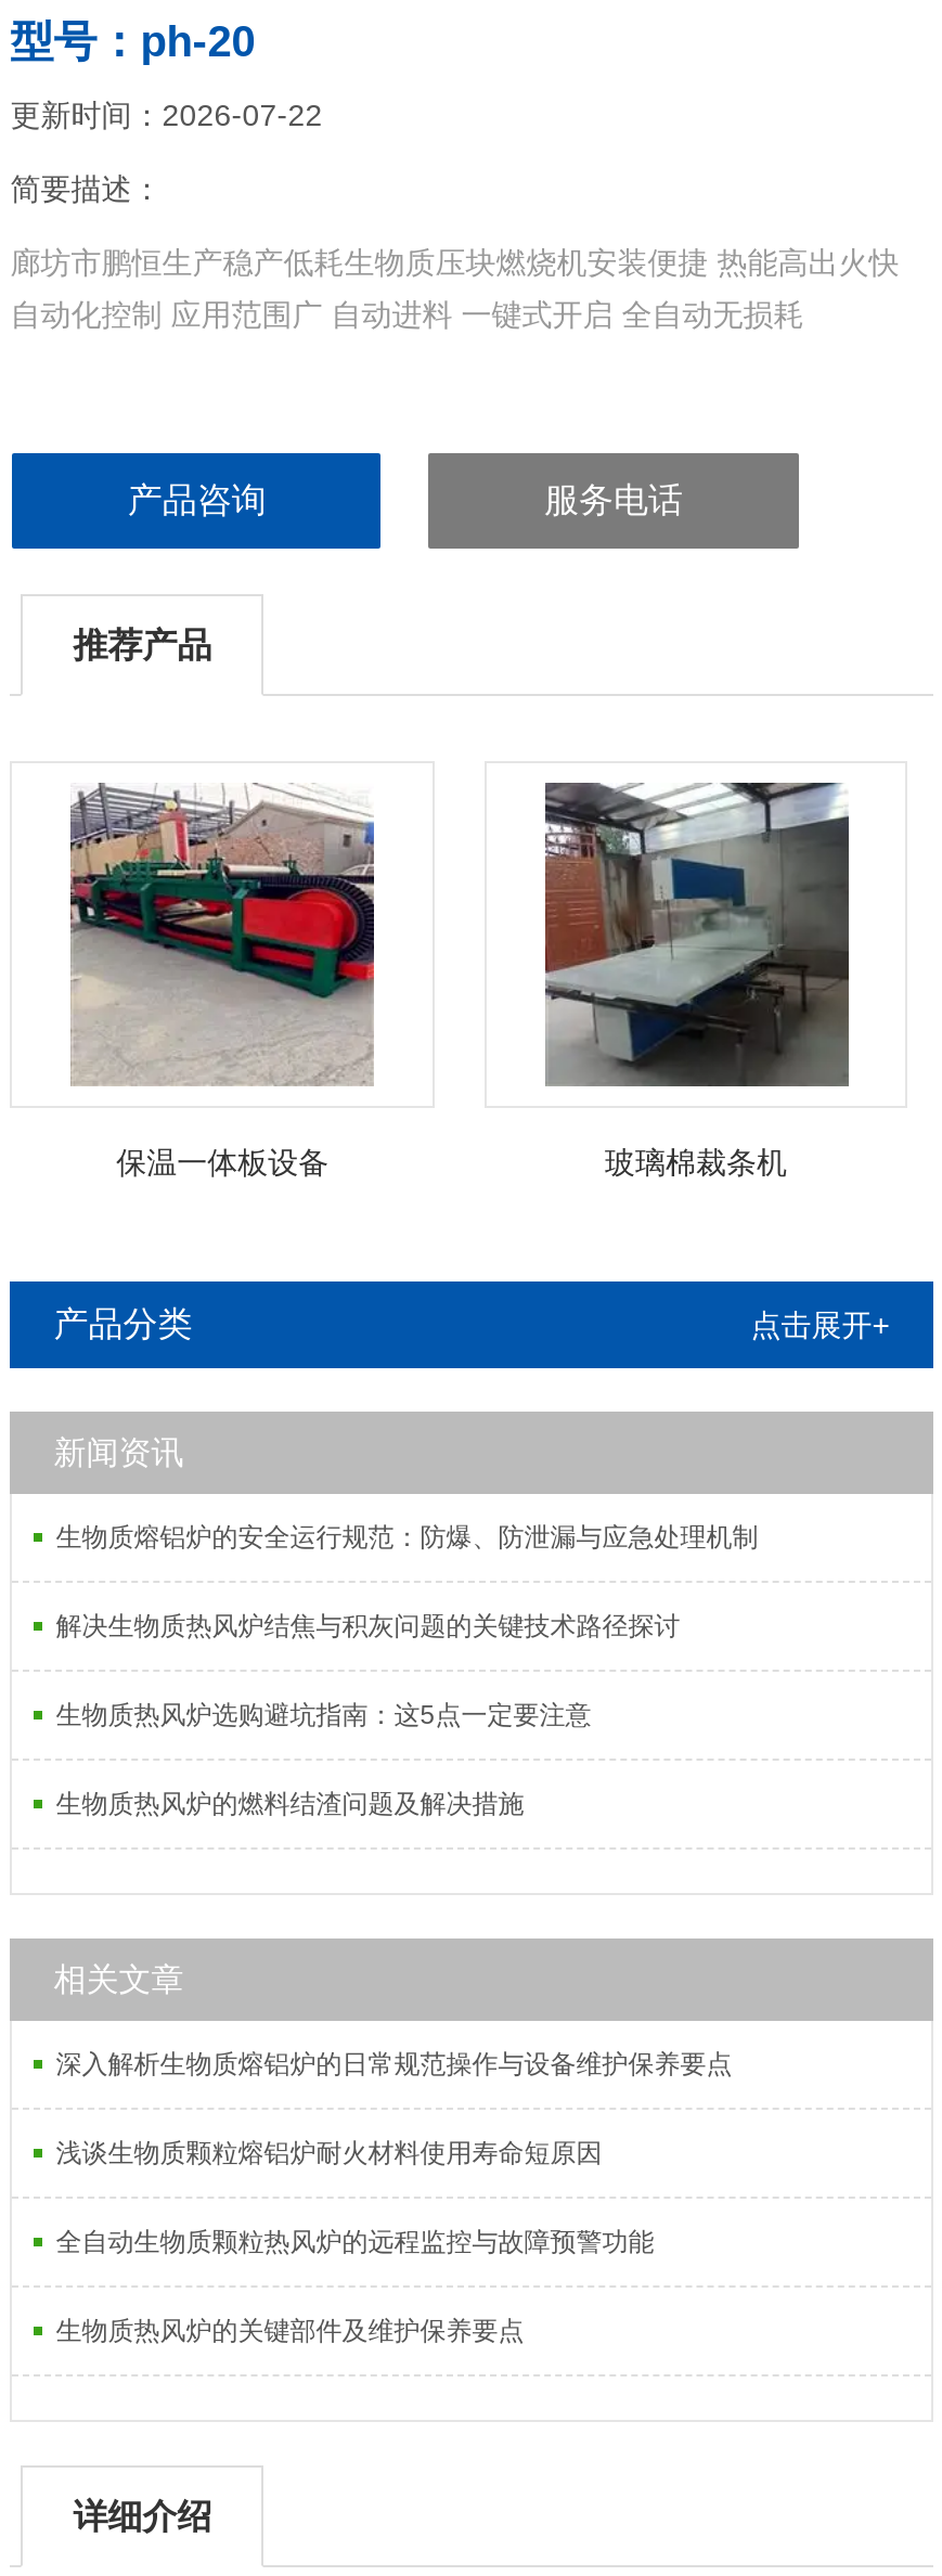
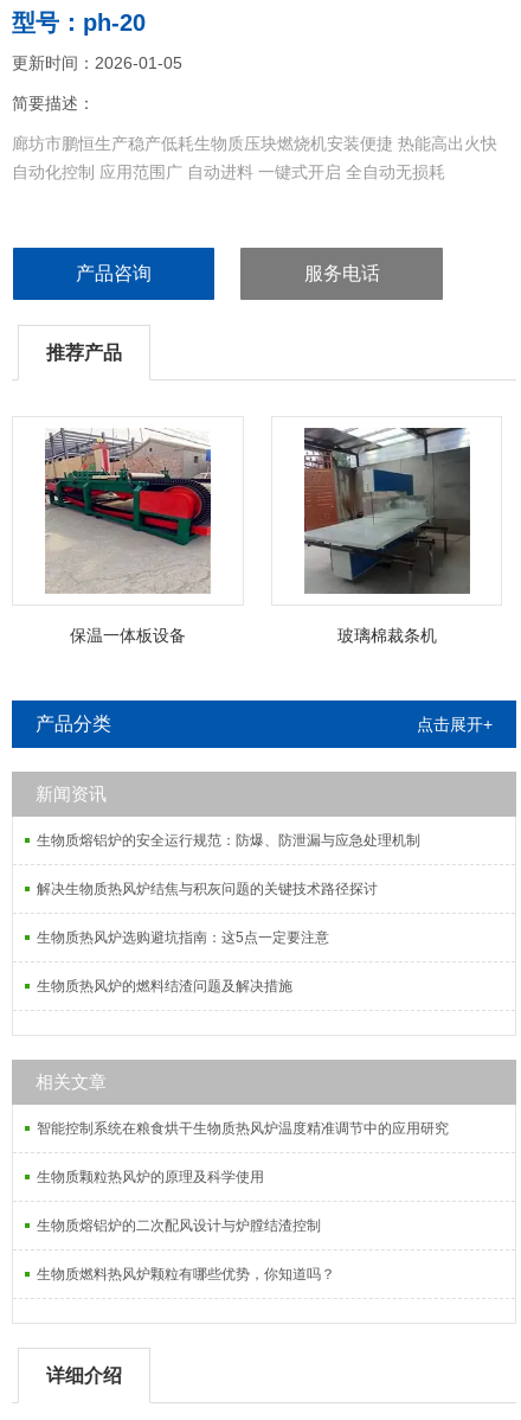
[10,98,322,132] 更新时间：2026-07-22 -> [12,53,183,72] 更新时间：2026-01-05
[56,2049,732,2079] 深入解析生物质熔铝炉的日常规范操作与设备维护保养要点 -> [37,1120,449,1137] 智能控制系统在粮食烘干生物质热风炉温度精准调节中的应用研究
[56,2138,602,2168] 浅谈生物质颗粒熔铝炉耐火材料使用寿命短原因 -> [37,1169,264,1185] 生物质颗粒热风炉的原理及科学使用
[56,2227,654,2257] 全自动生物质颗粒热风炉的远程监控与故障预警功能 -> [37,1217,321,1234] 生物质熔铝炉的二次配风设计与炉膛结渣控制
[56,2316,524,2346] 生物质热风炉的关键部件及维护保养要点 -> [37,1266,335,1283] 生物质燃料热风炉颗粒有哪些优势，你知道吗？

